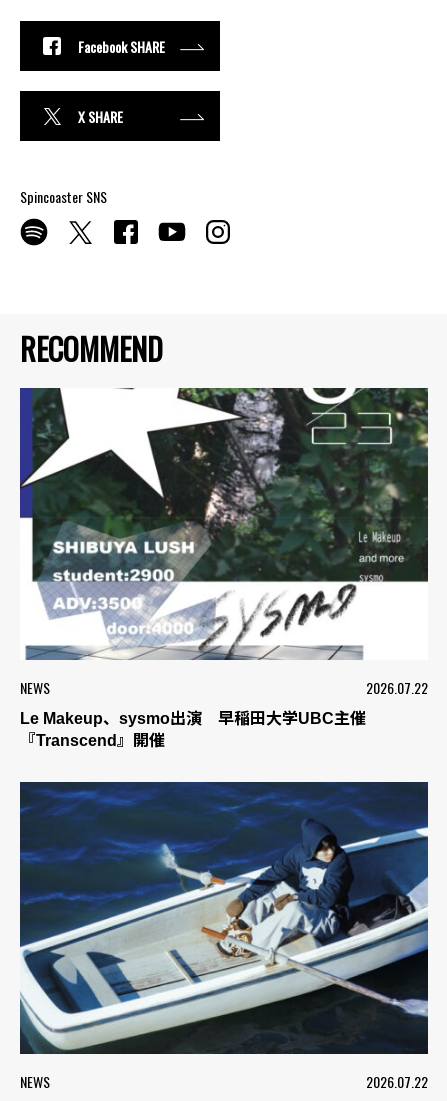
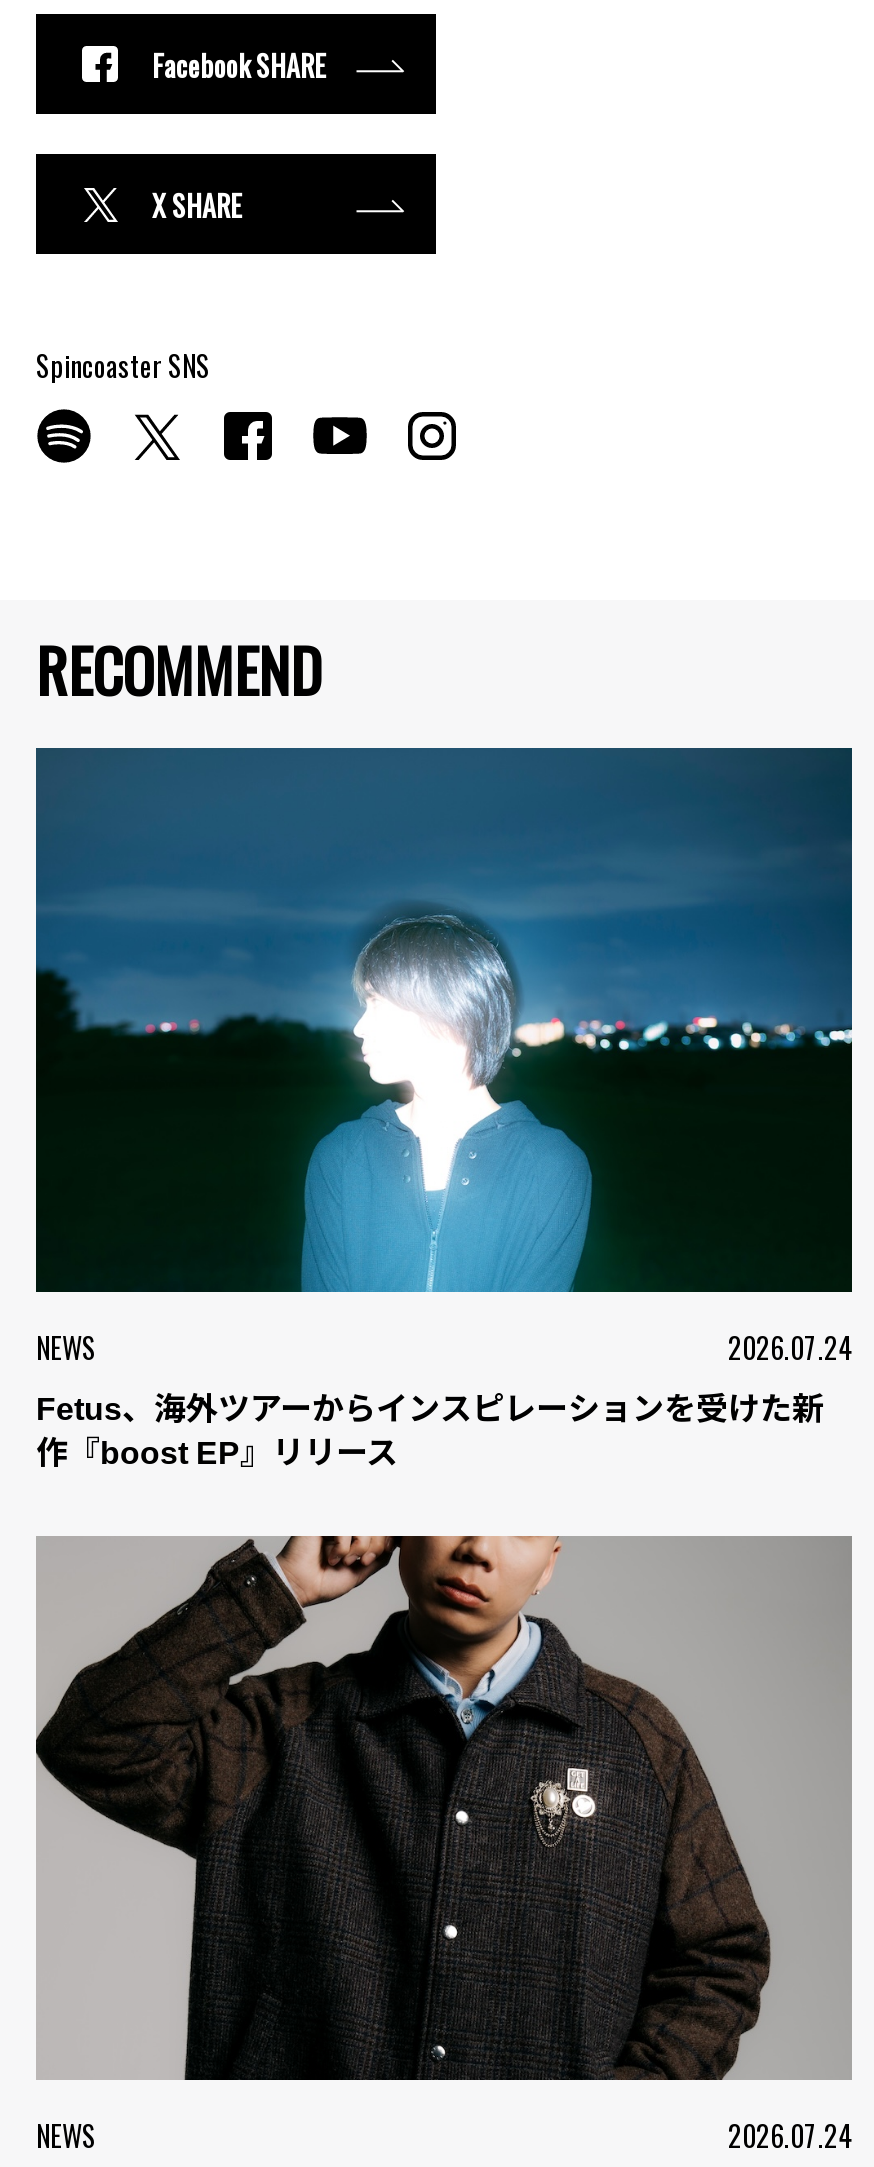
[19,388,429,698] [image] | 2026.07.22 -> [34,746,854,1369] [image] | 2026.07.24
[20,710,366,749] Le Makeup、sysmo出演 早稲田大学UBC主催 | 『Transcend』開催 -> [36,1393,824,1471] Fetus、海外ツアーからインスピレーションを受けた新 | 作『boost EP』リリース
[20,781,429,1092] [image] | 2026.07.22 -> [36,1534,852,2157] [image] | 2026.07.24

